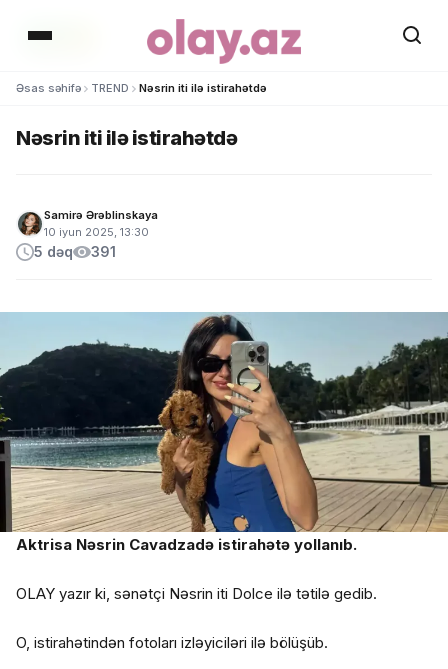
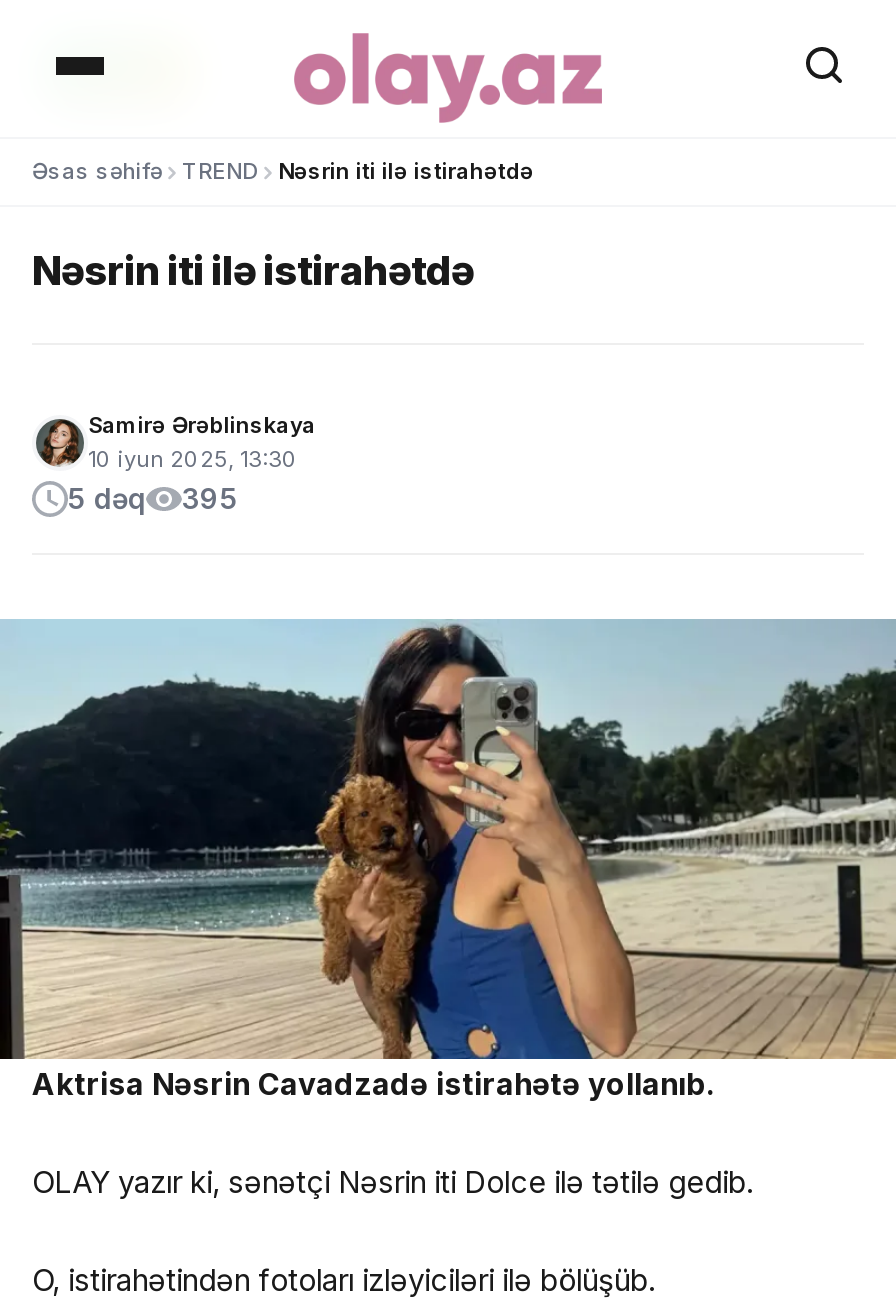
[34,243,116,260] 5 dəq 391 -> [68,481,238,515] 5 dəq 395

